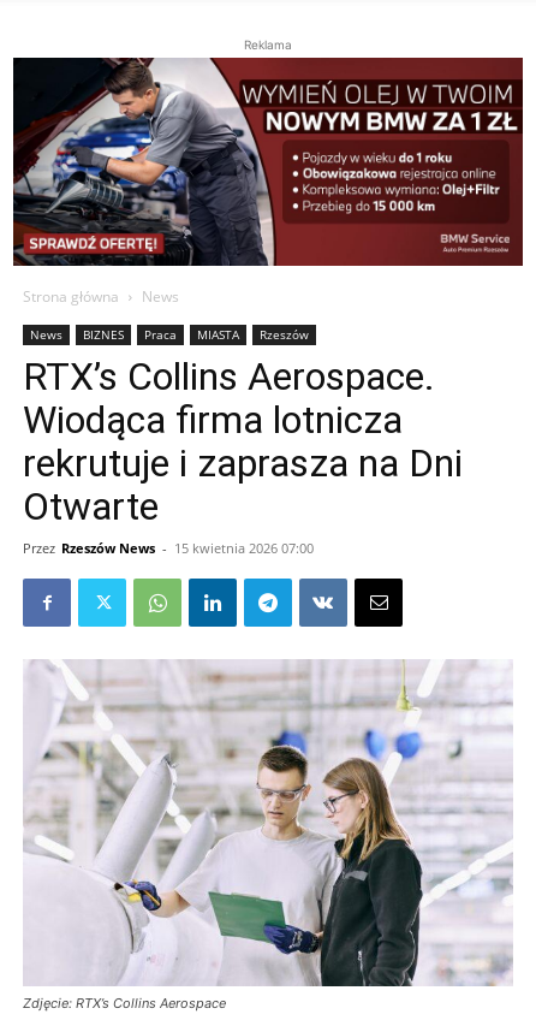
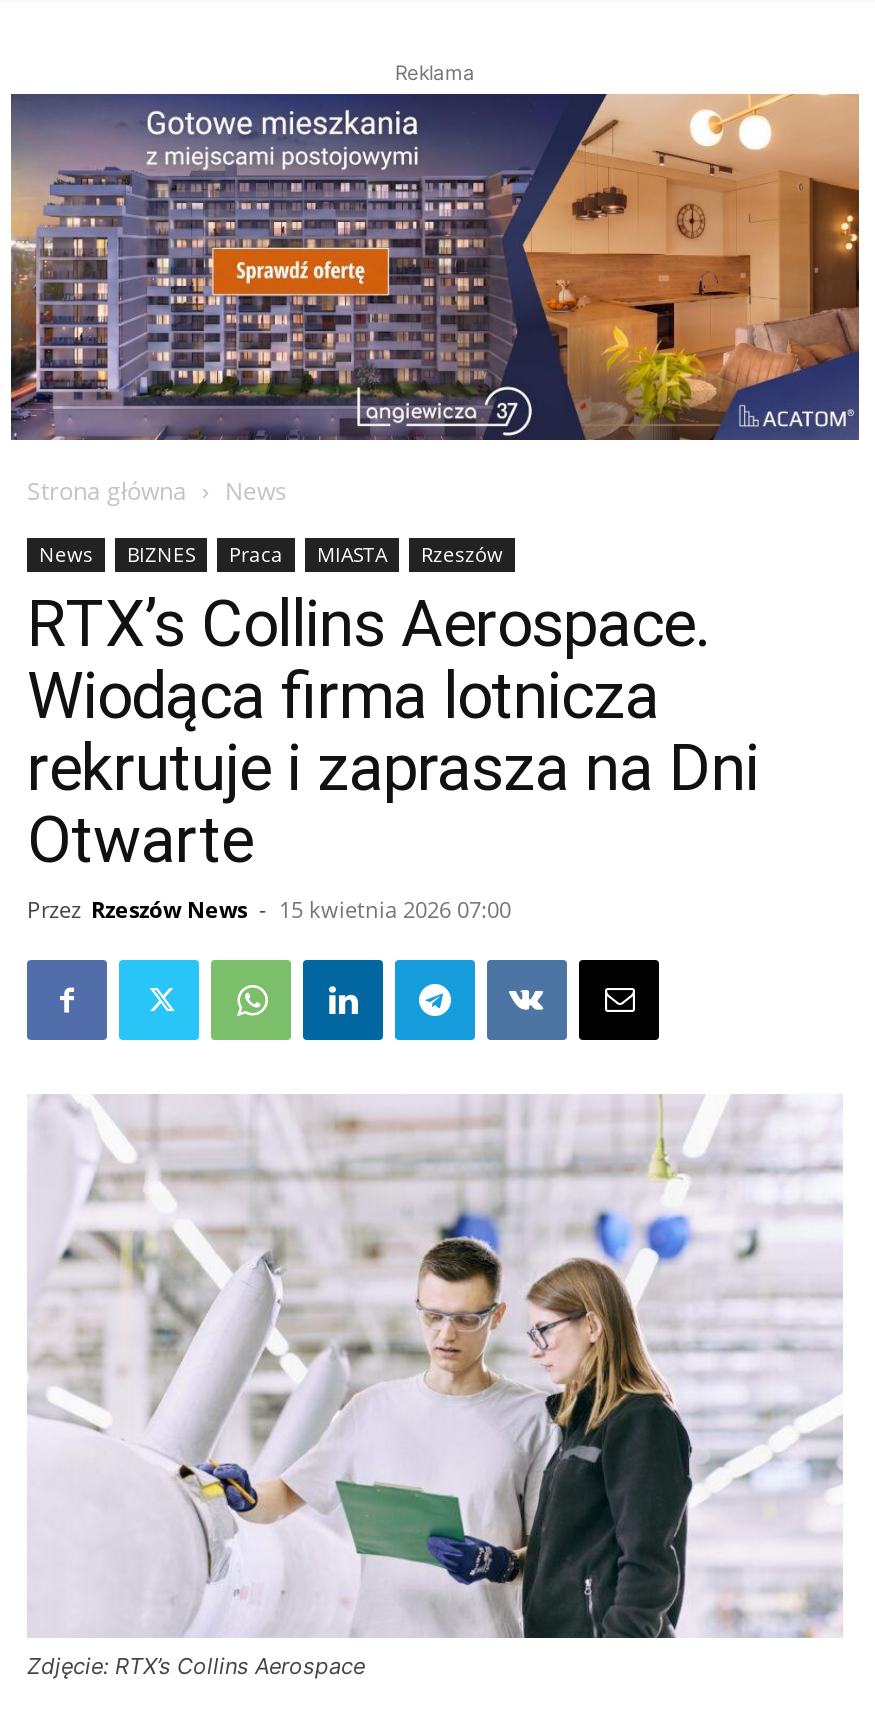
[12,57,524,267] [image] -> [9,92,861,442] [image]

